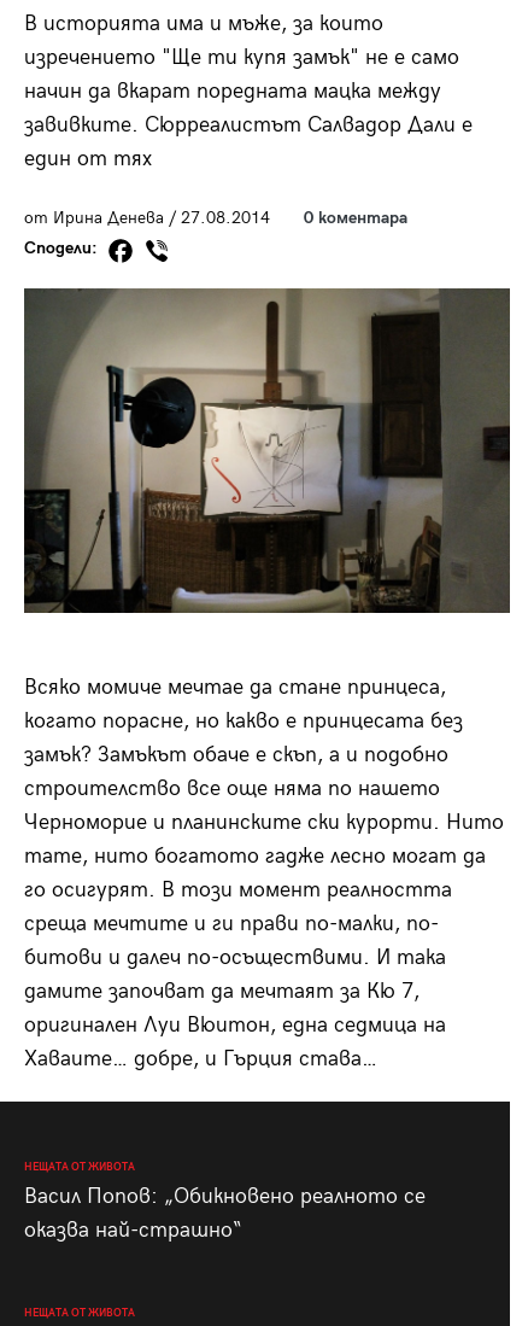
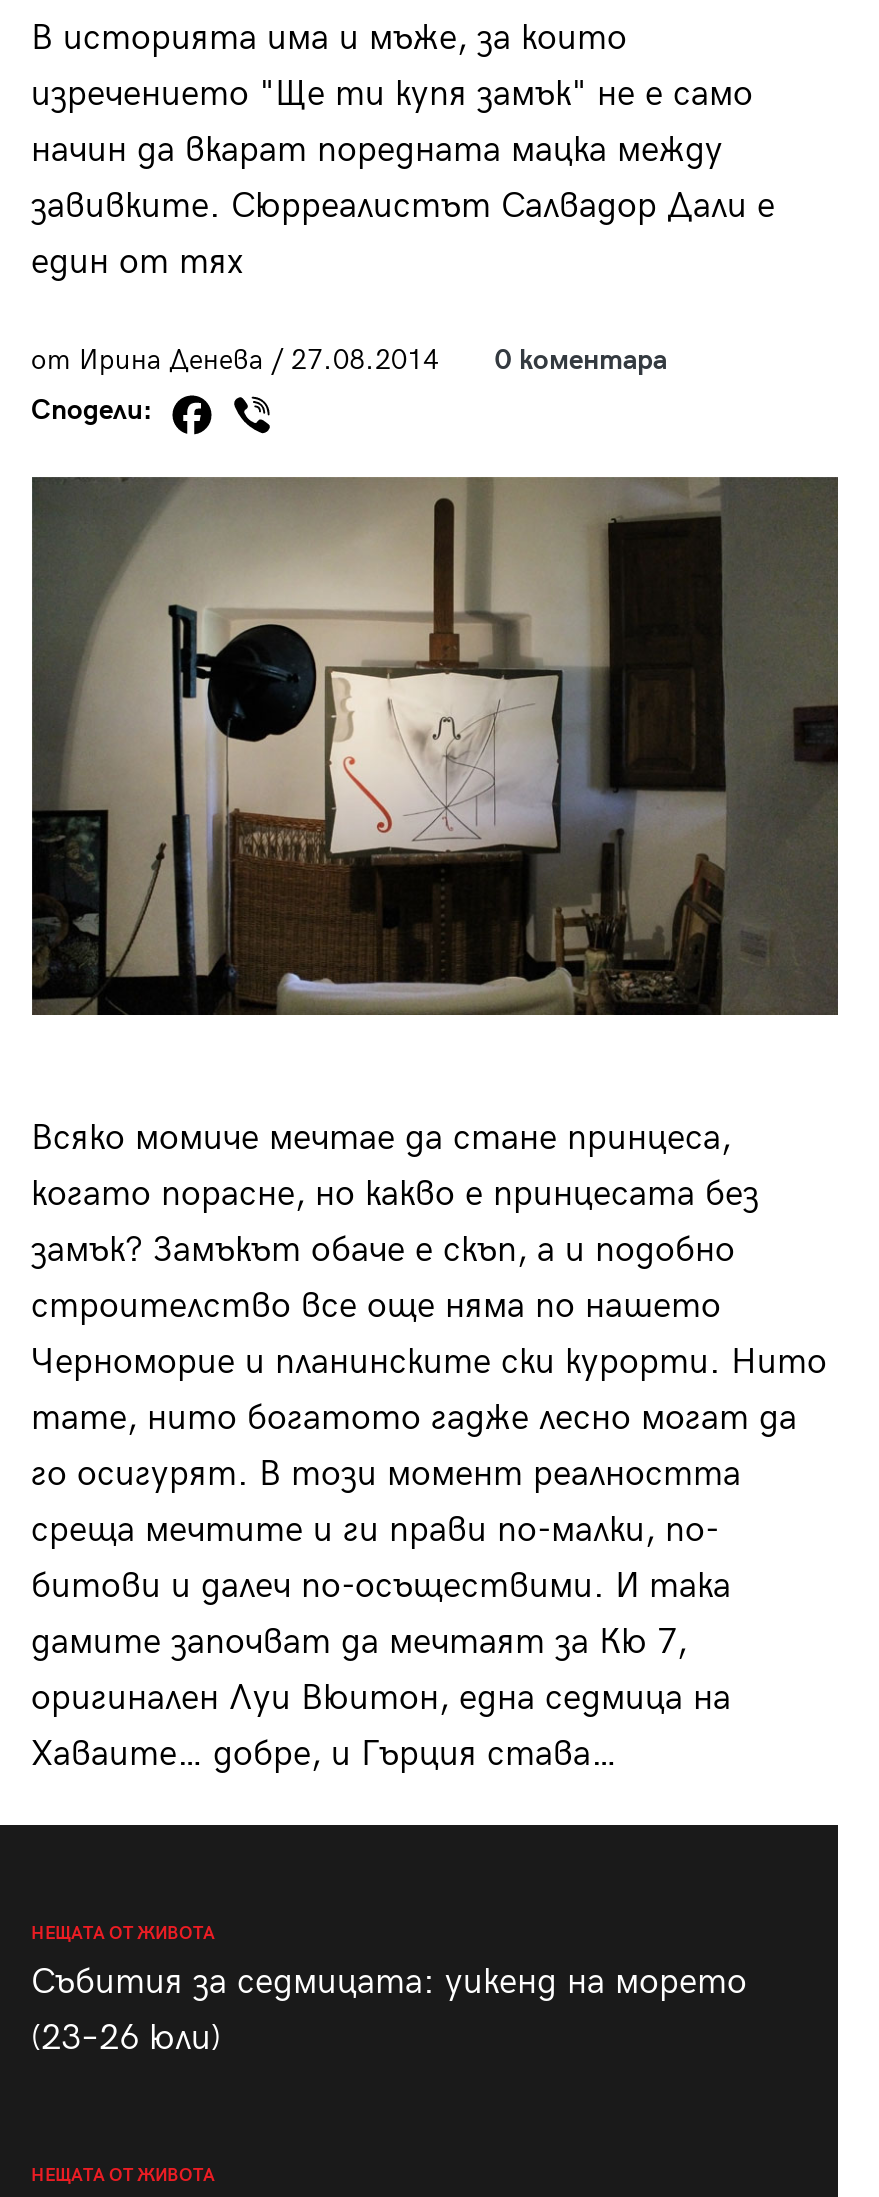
[24,1184,425,1243] Васил Попов: „Обикновено реалното се | оказва най-страшно“ -> [31,1962,747,2060] Събития за седмицата: уикенд на морето | (23–26 юли)

